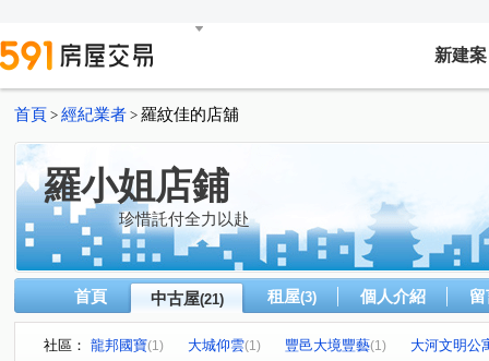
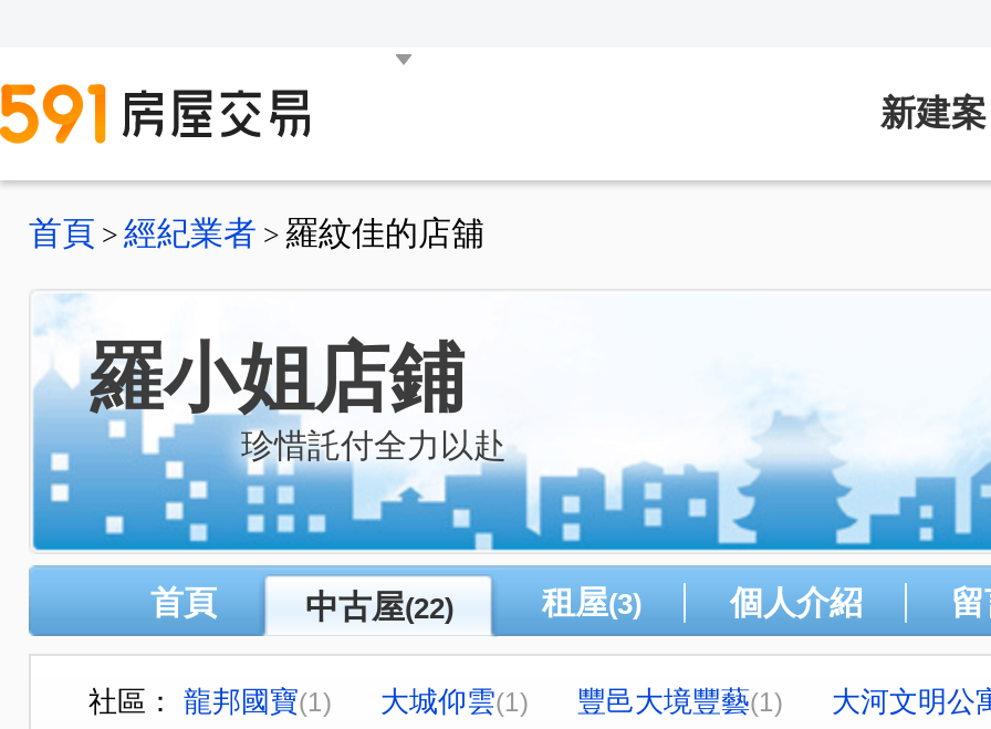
[151,289,224,308] 中古屋(21) -> [305,587,453,625] 中古屋(22)

